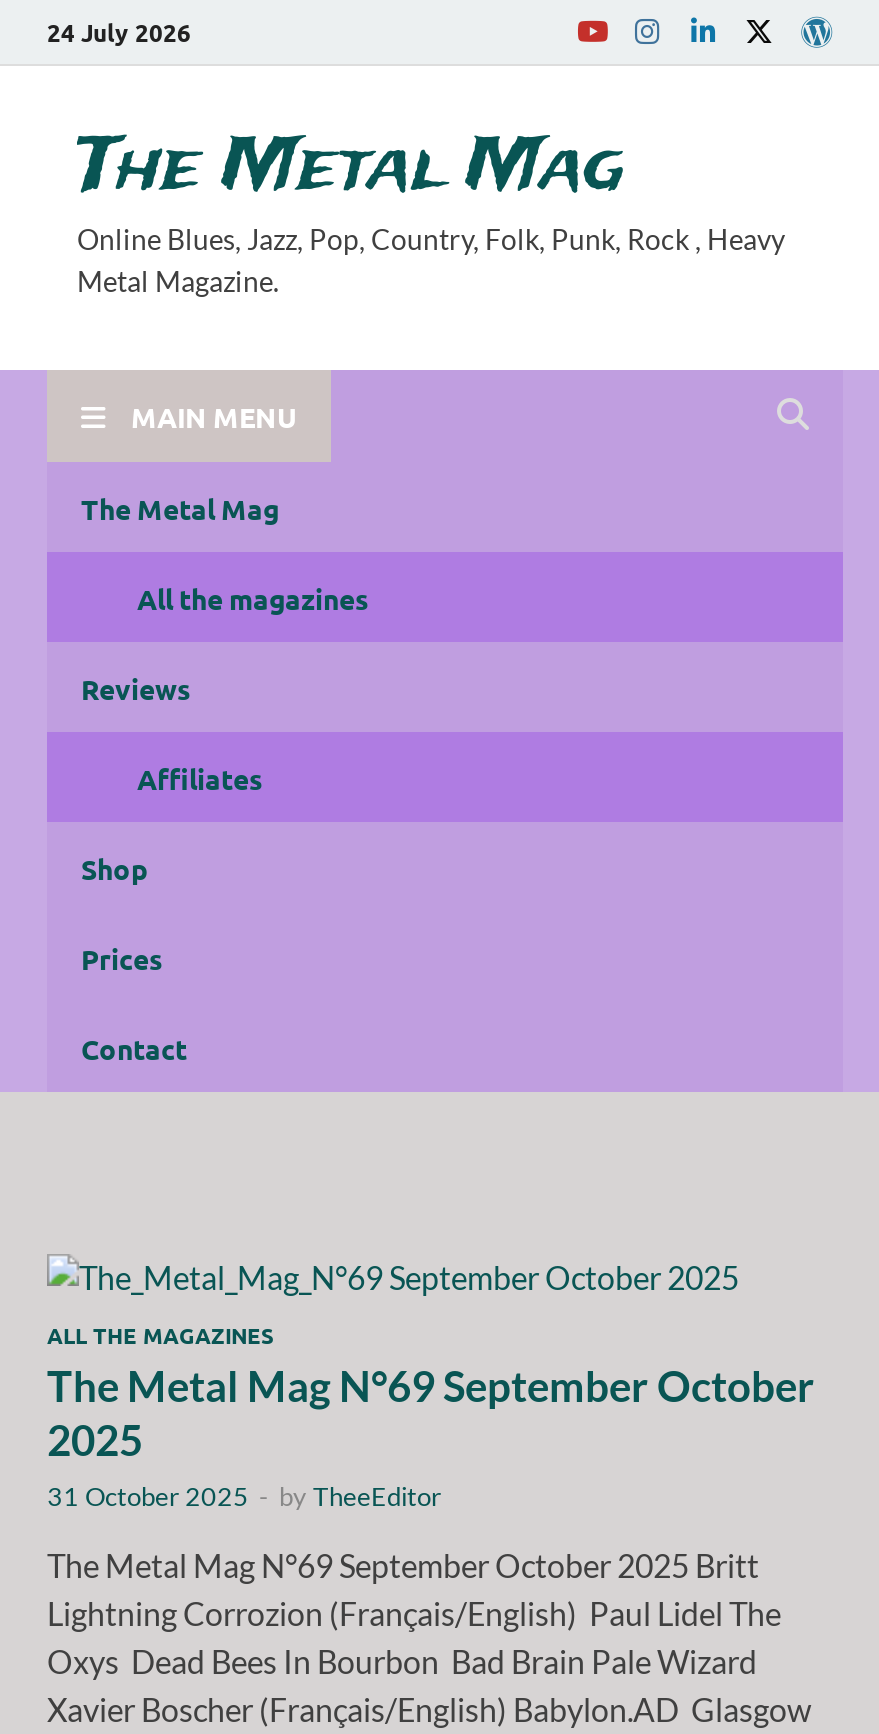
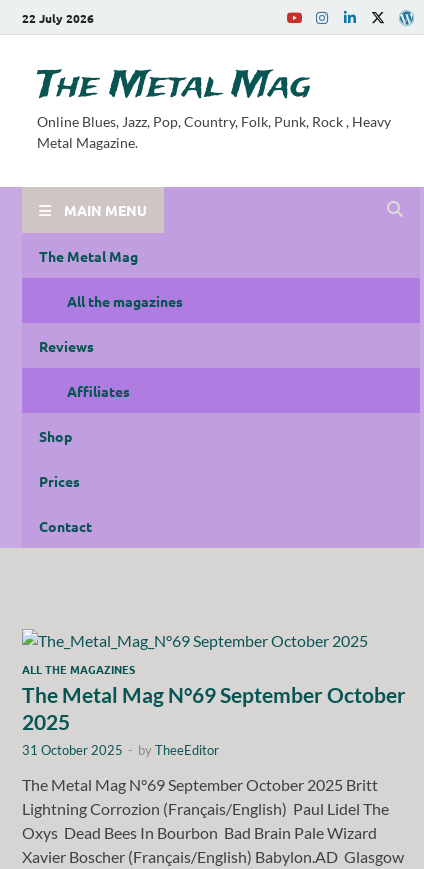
[47,15,191,47] 24 July 2026 -> [22,9,94,25] 22 July 2026

